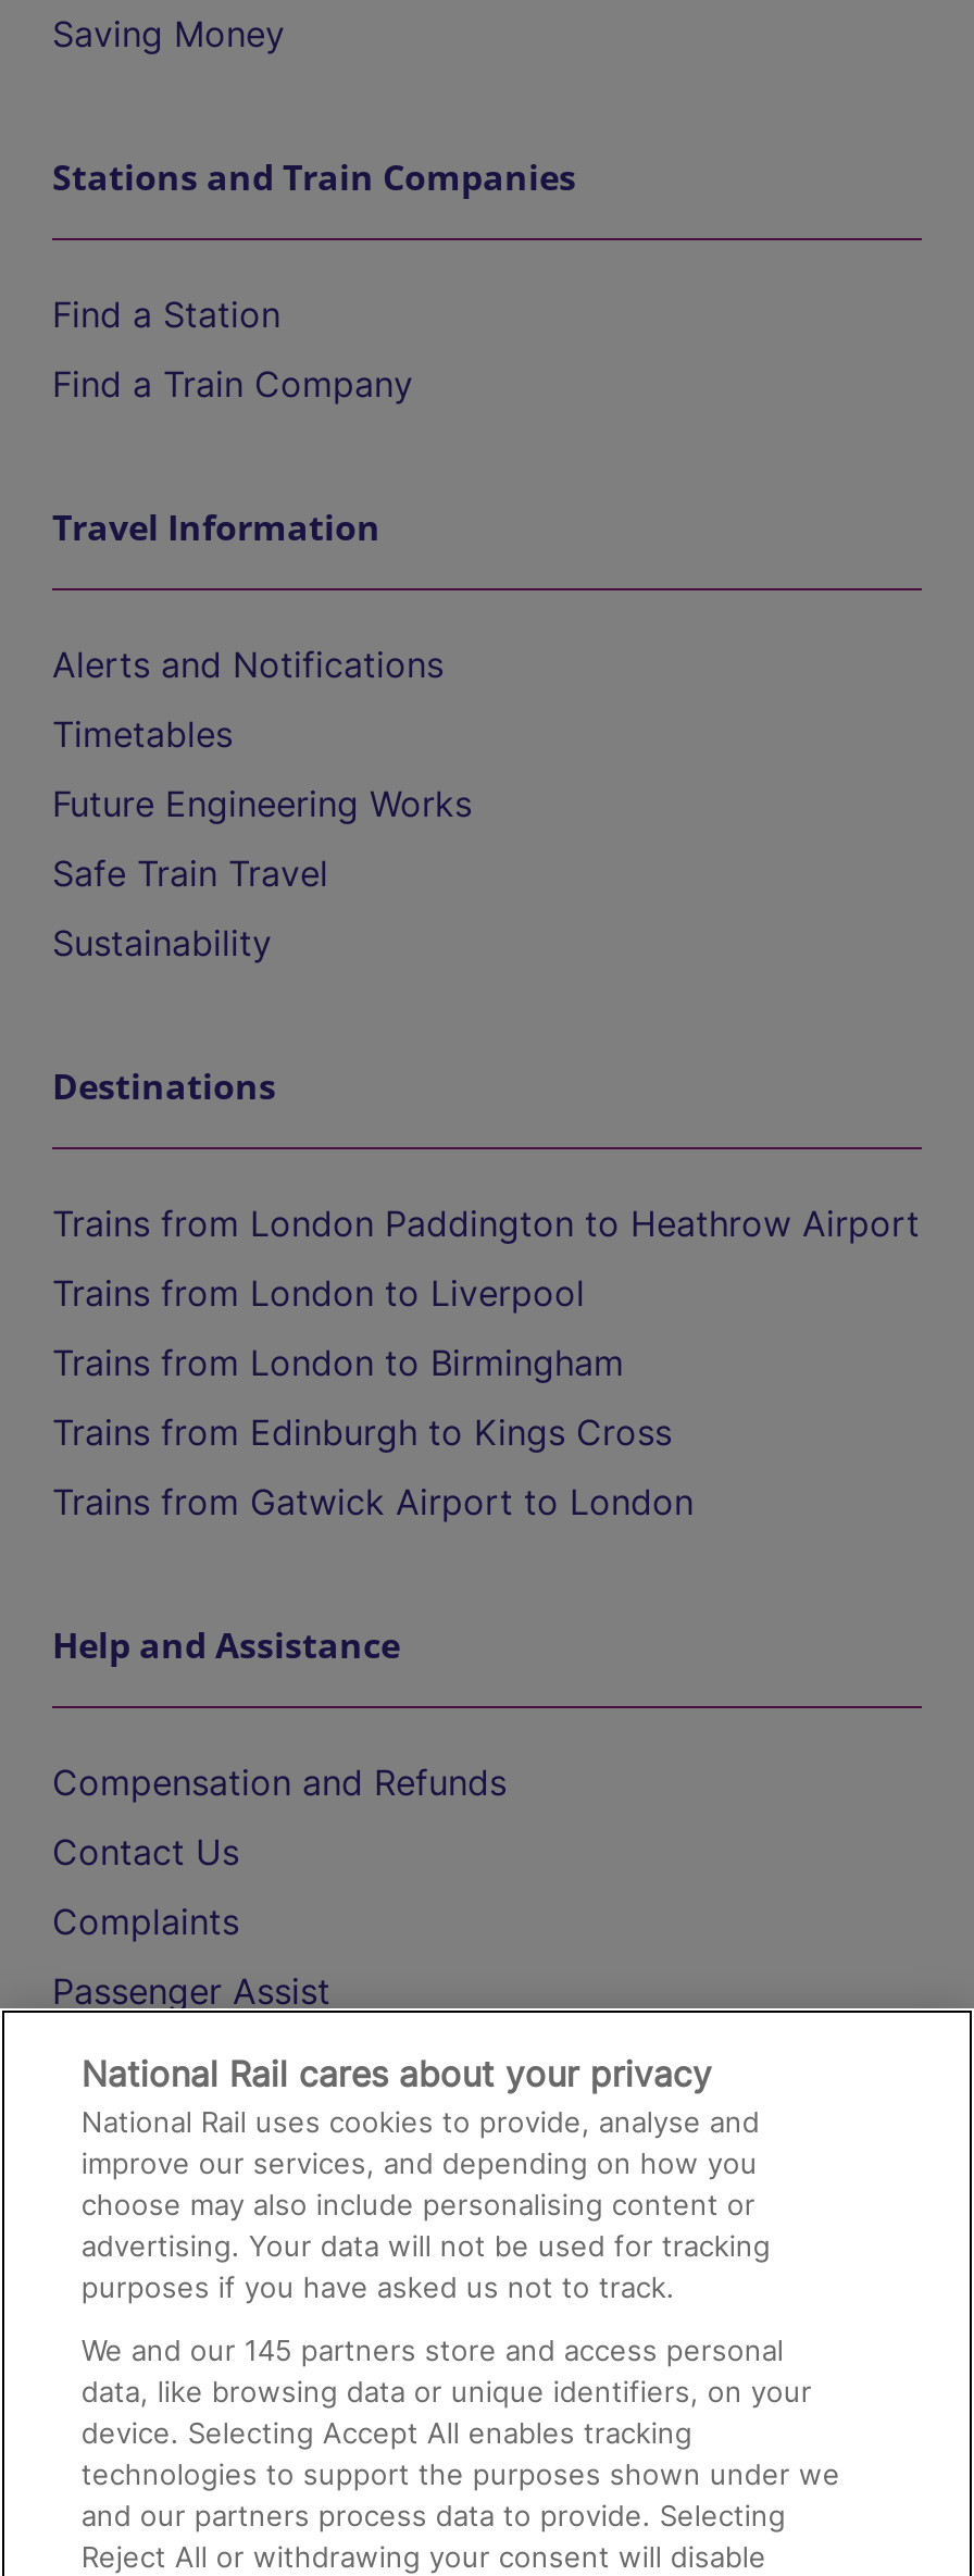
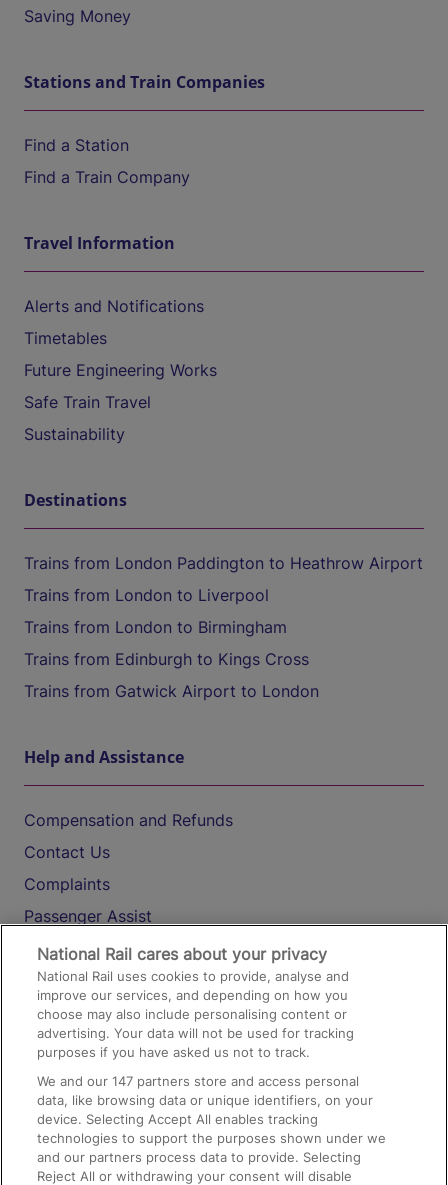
[81,2332,784,2367] We and our 145 partners store and access personal -> [37,1073,359,1089] We and our 147 partners store and access personal

